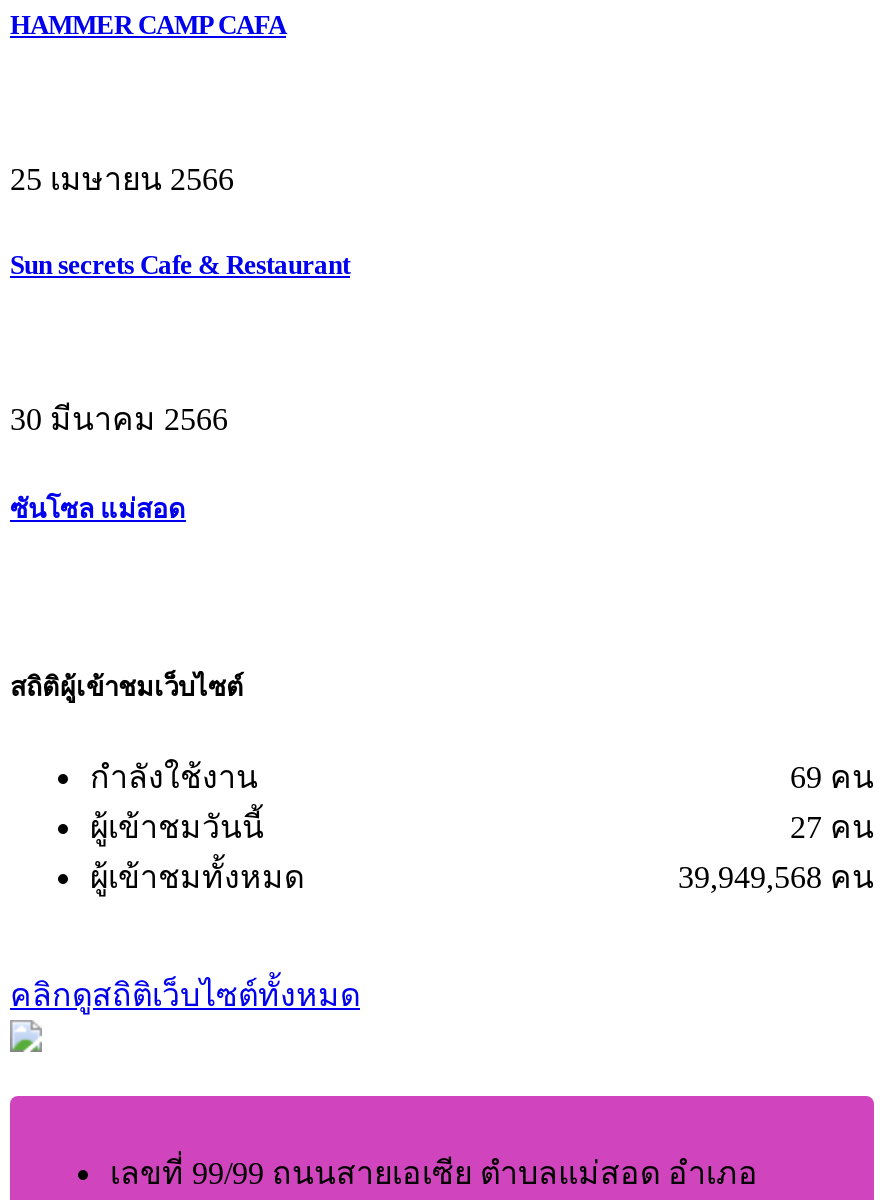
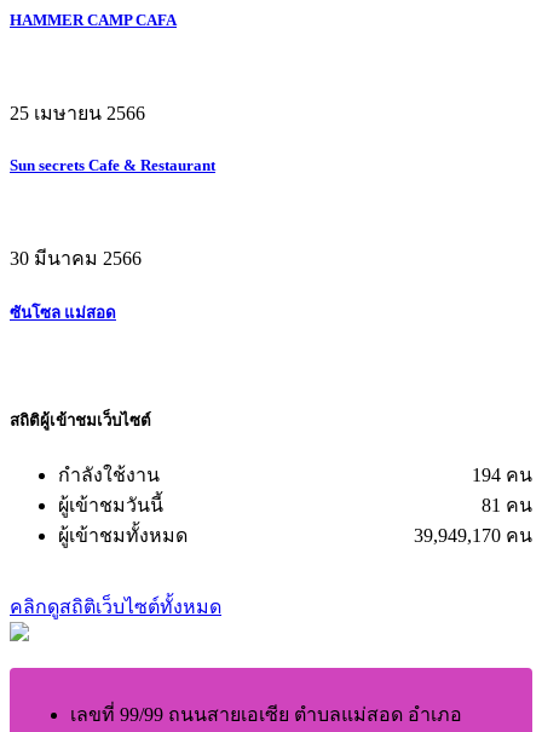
[790,761,874,795] 69 คน -> [472,465,532,486] 194 คน
[790,811,874,845] 27 คน -> [482,495,532,516] 81 คน
[678,861,874,895] 39,949,568 คน -> [414,526,532,546] 39,949,170 คน

